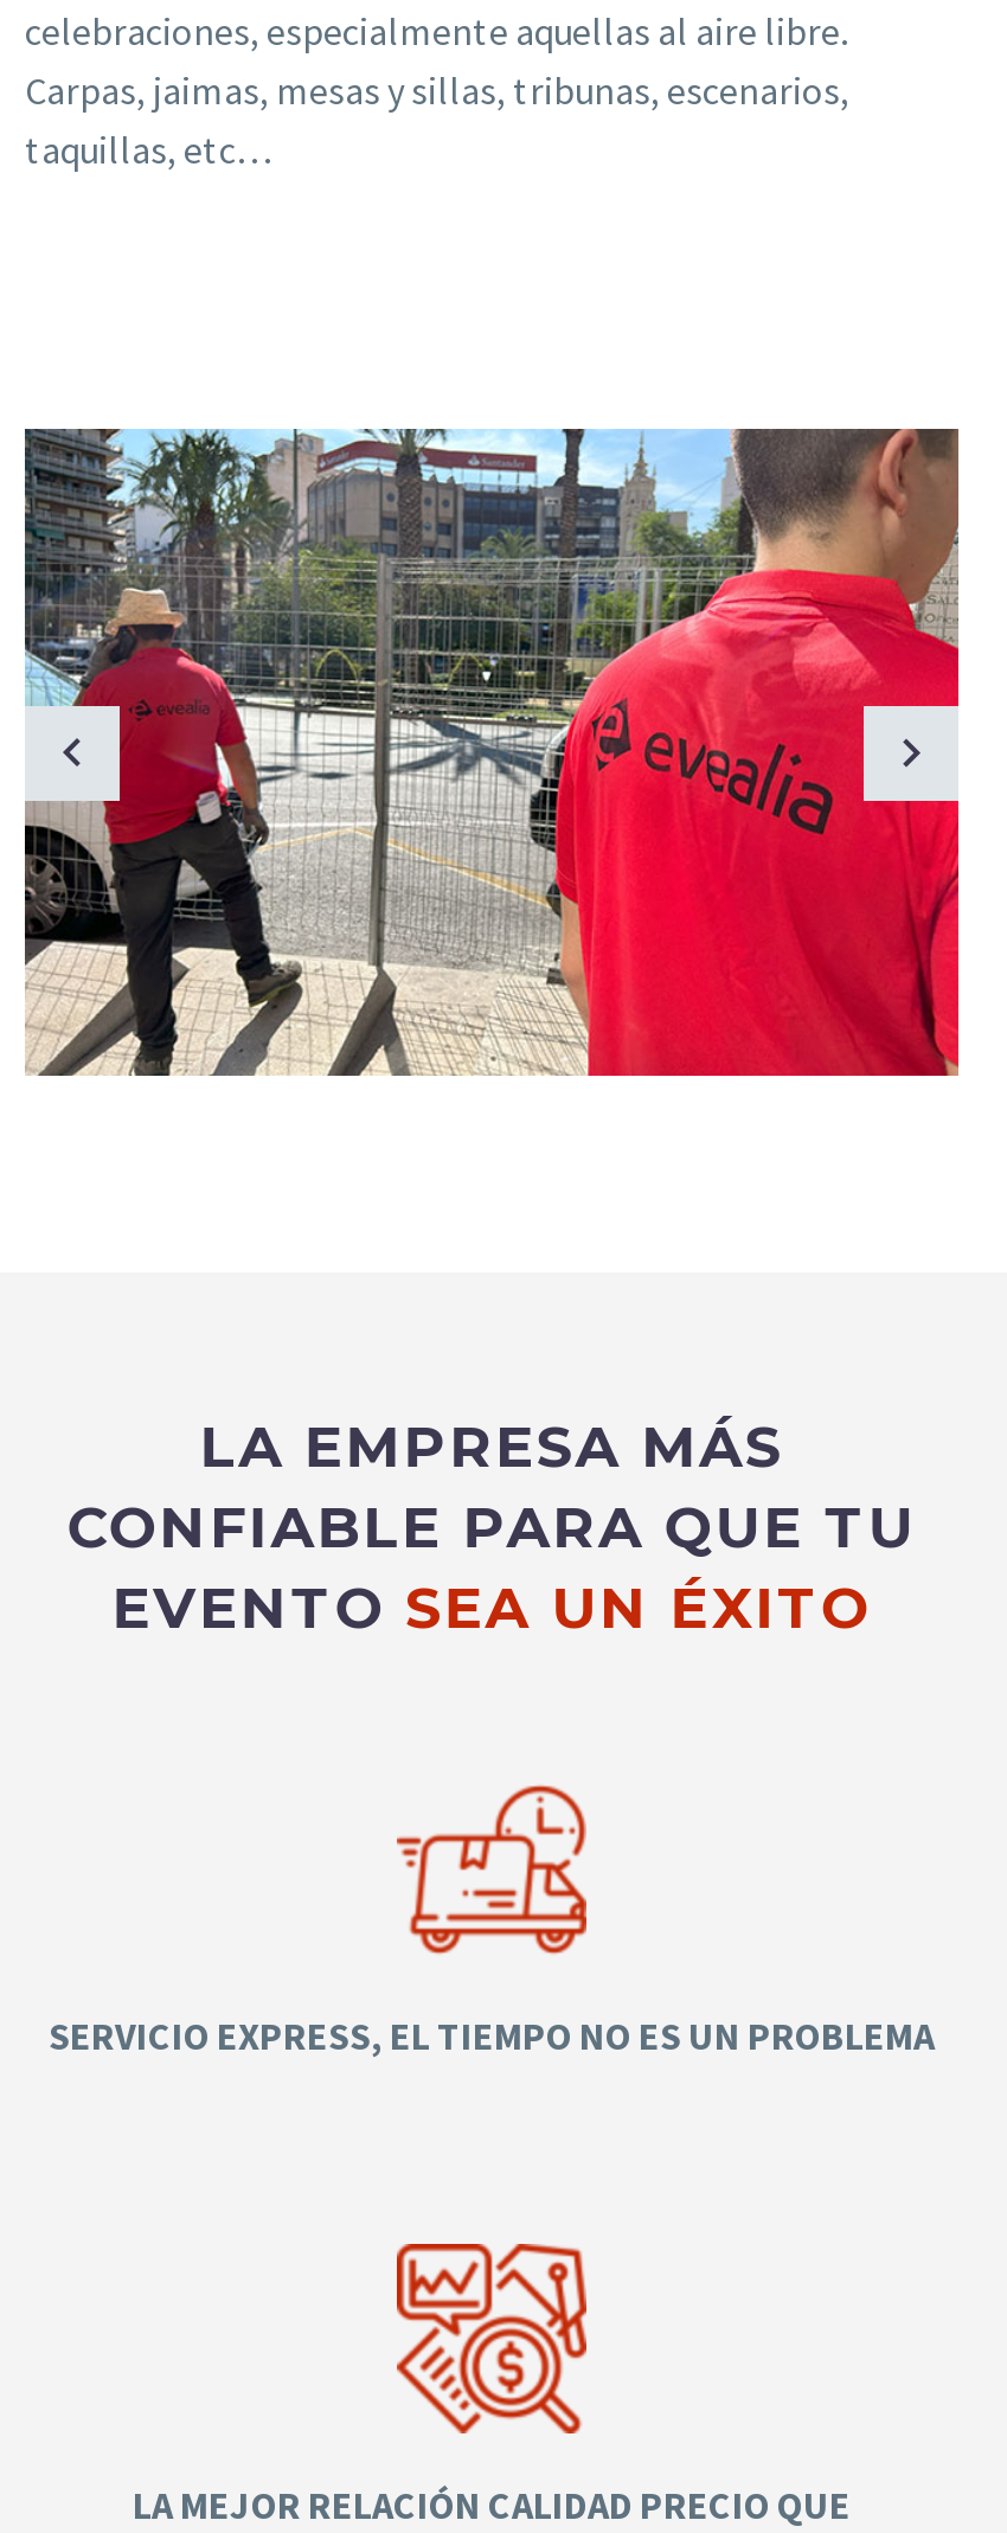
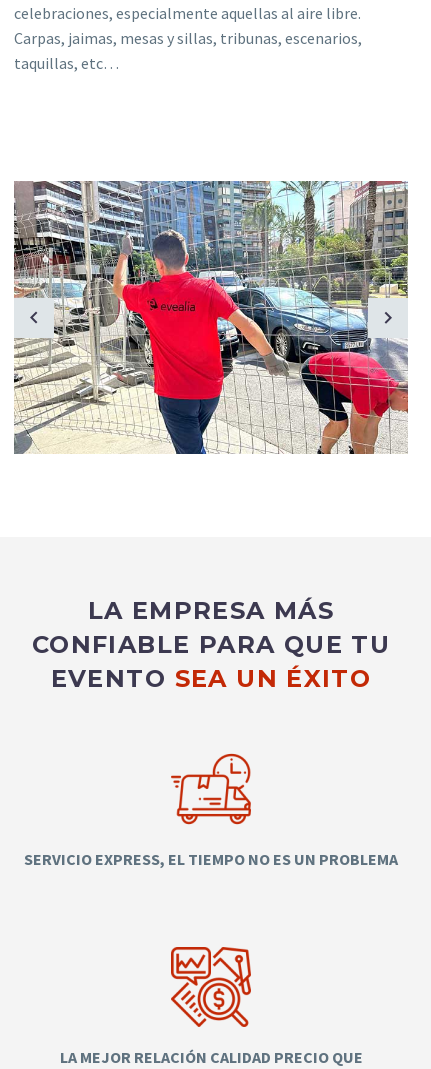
[23,427,961,1078] [image] -> [13,180,409,455] [image]

